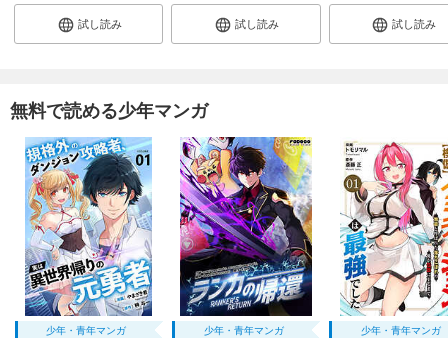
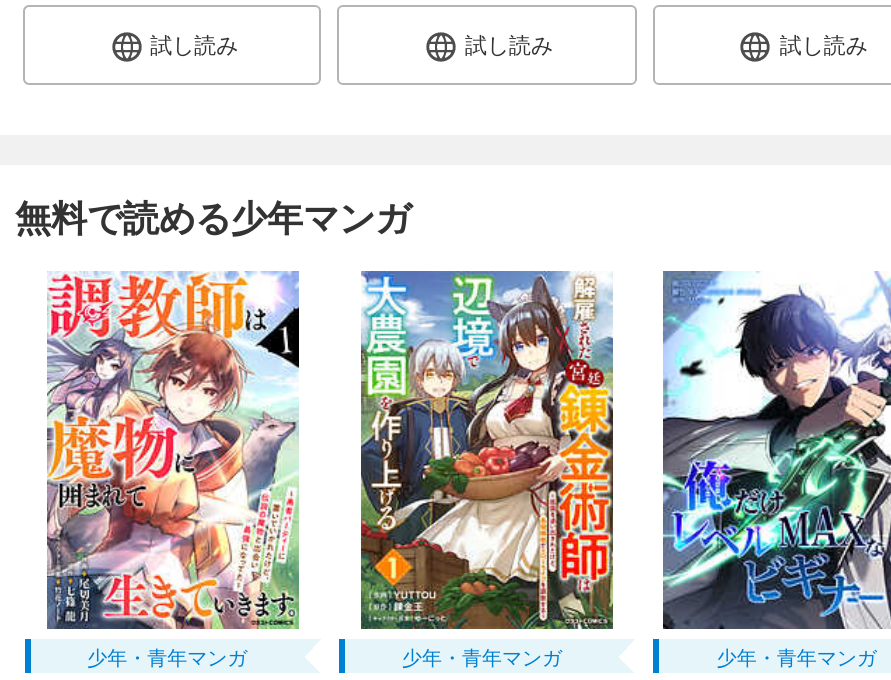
[24,137,153,317] [image] -> [45,271,301,631] [image]
[179,136,313,317] [image] -> [355,269,619,631] [image]
[334,137,445,316] [image] -> [661,269,885,631] [image]

